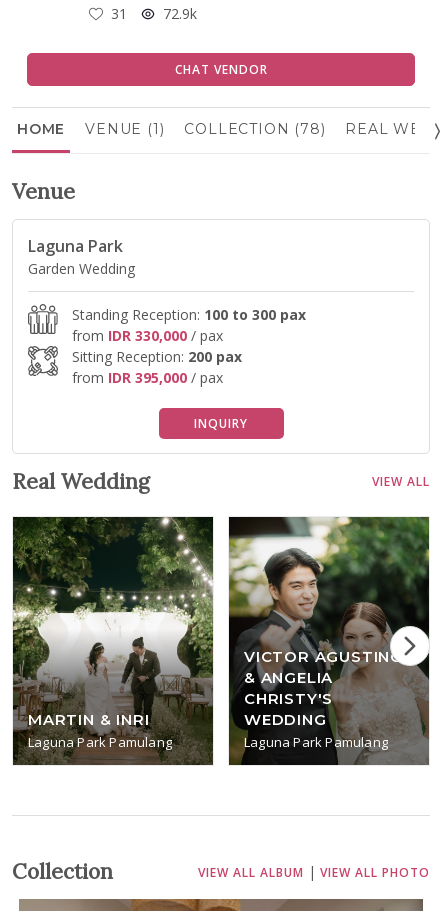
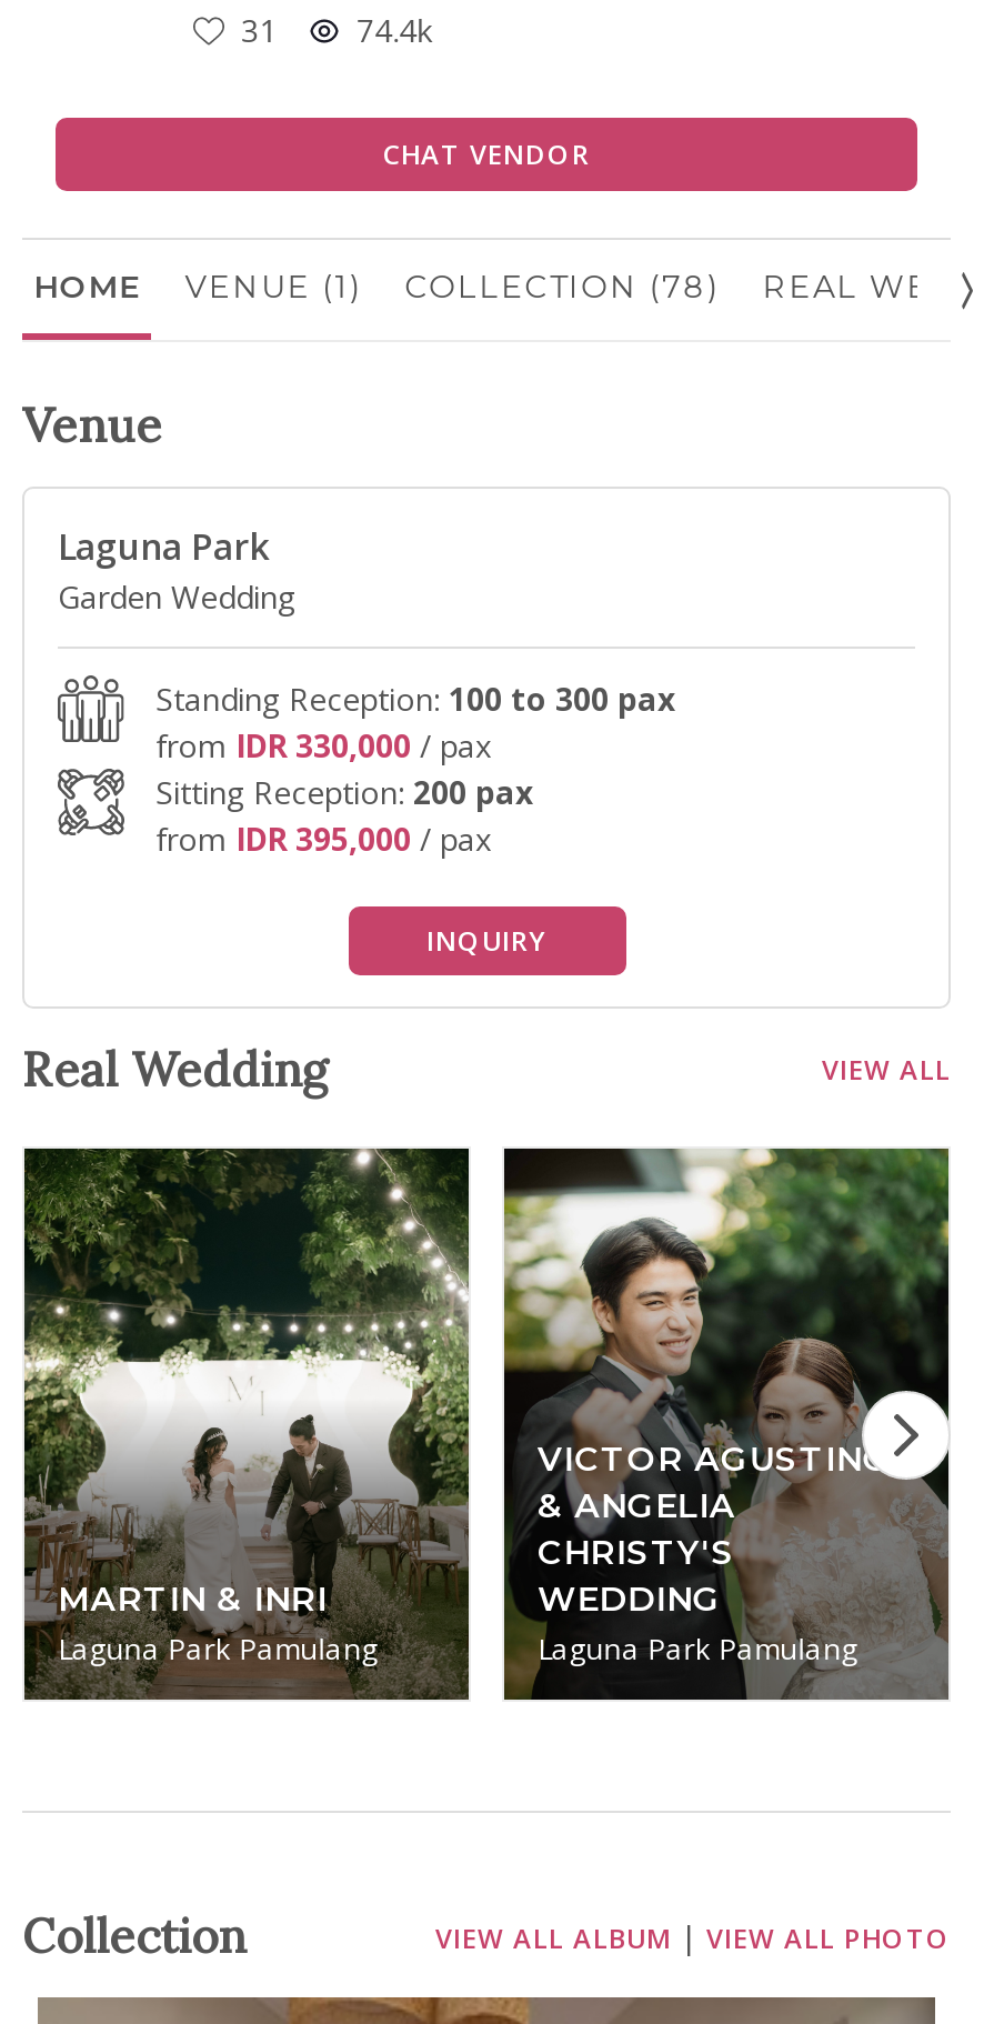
[111,4,197,23] 31 72.9k -> [241,9,432,51] 31 74.4k

